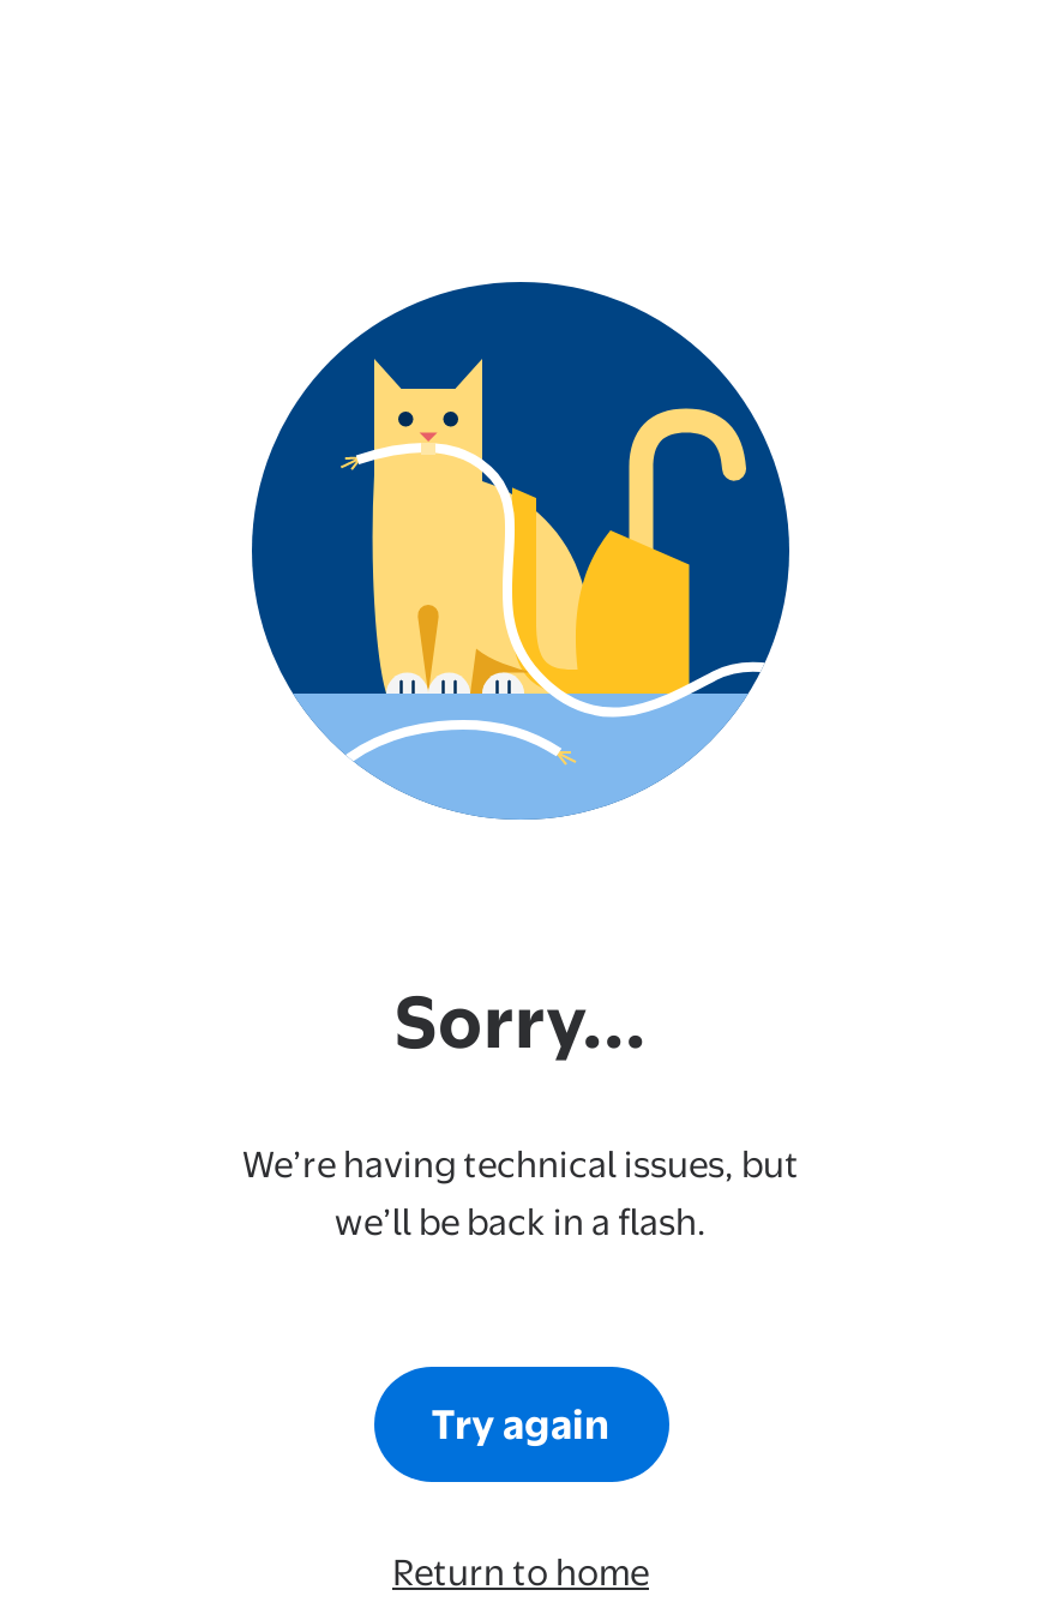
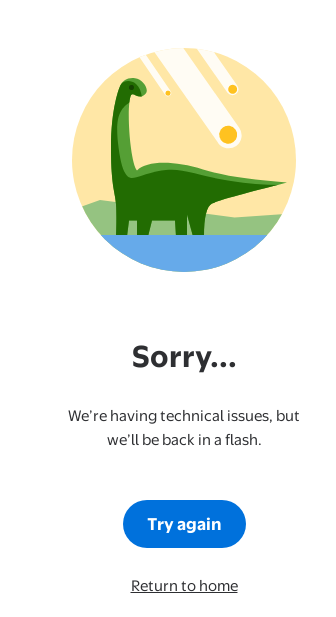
[250,280,792,767] [image] -> [72,48,296,249] [image]

